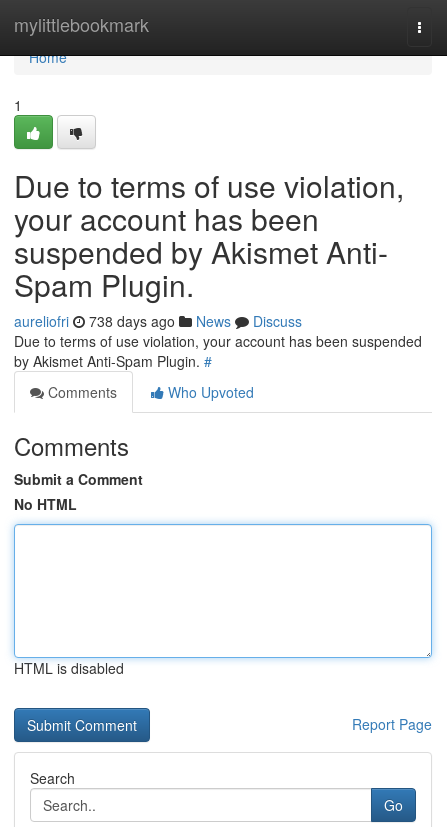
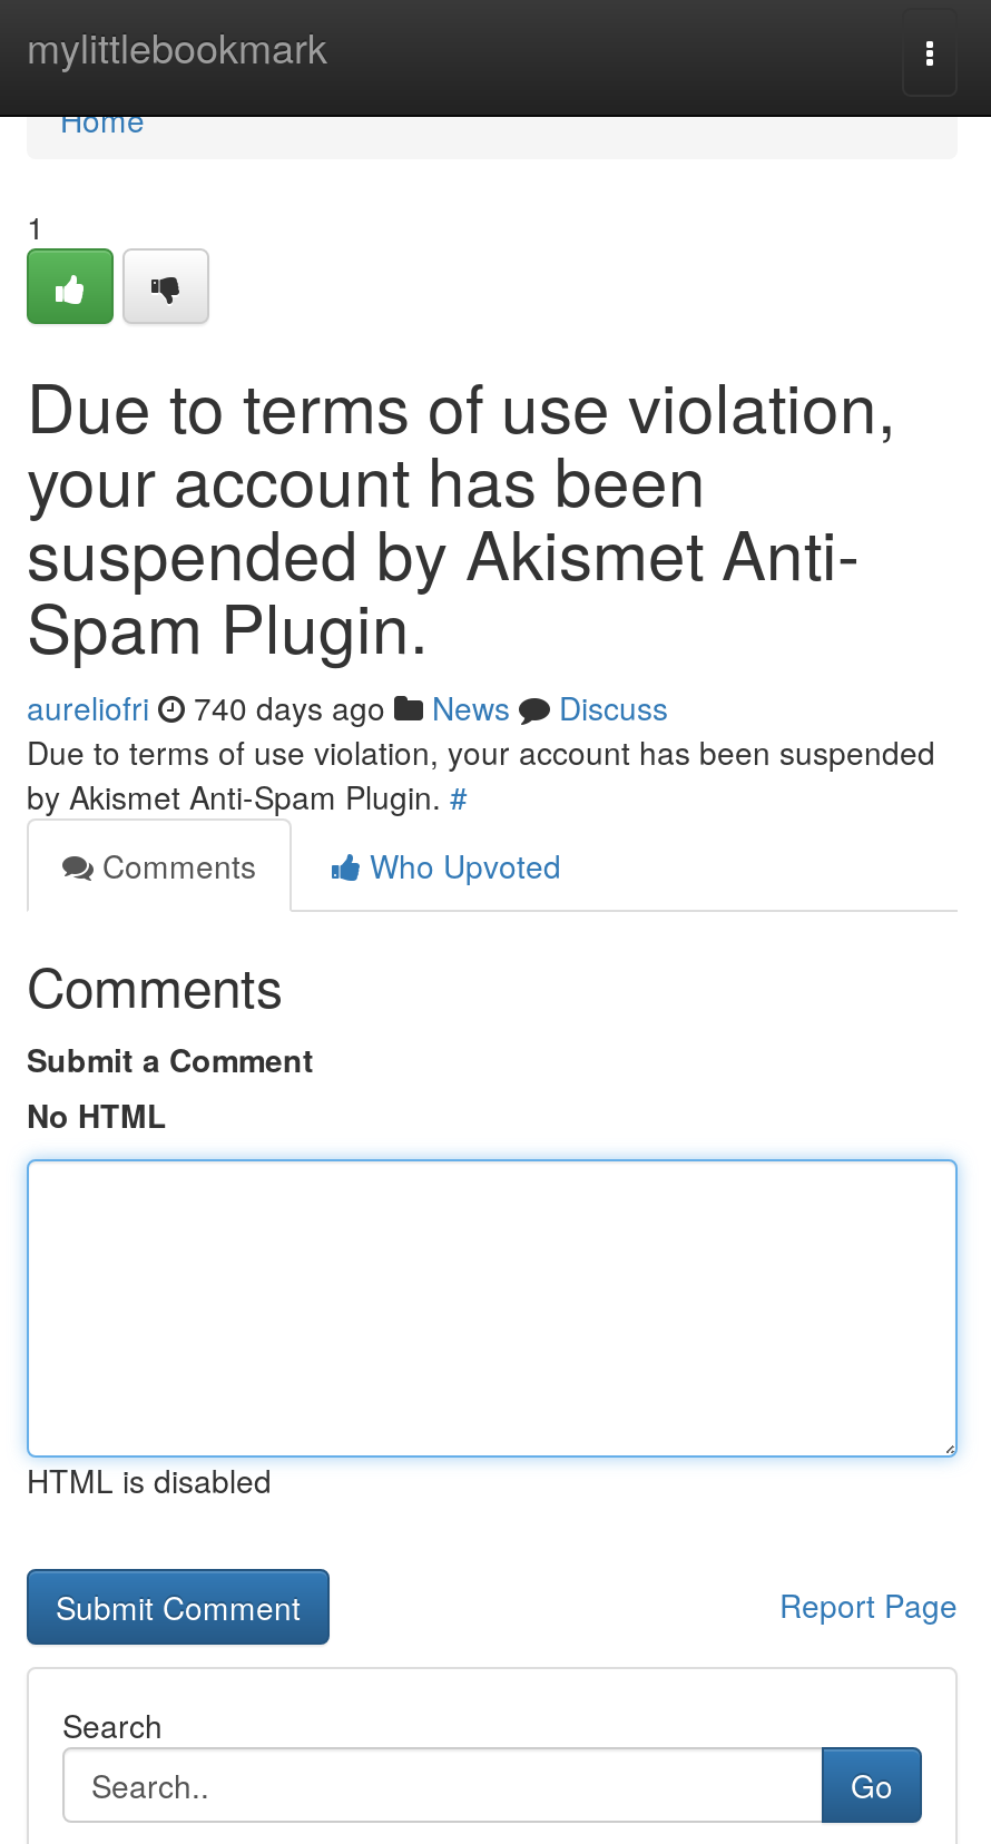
[14,311,302,331] aureliofri 738 days ago News Discuss -> [27,685,668,729] aureliofri 740 days ago News Discuss

